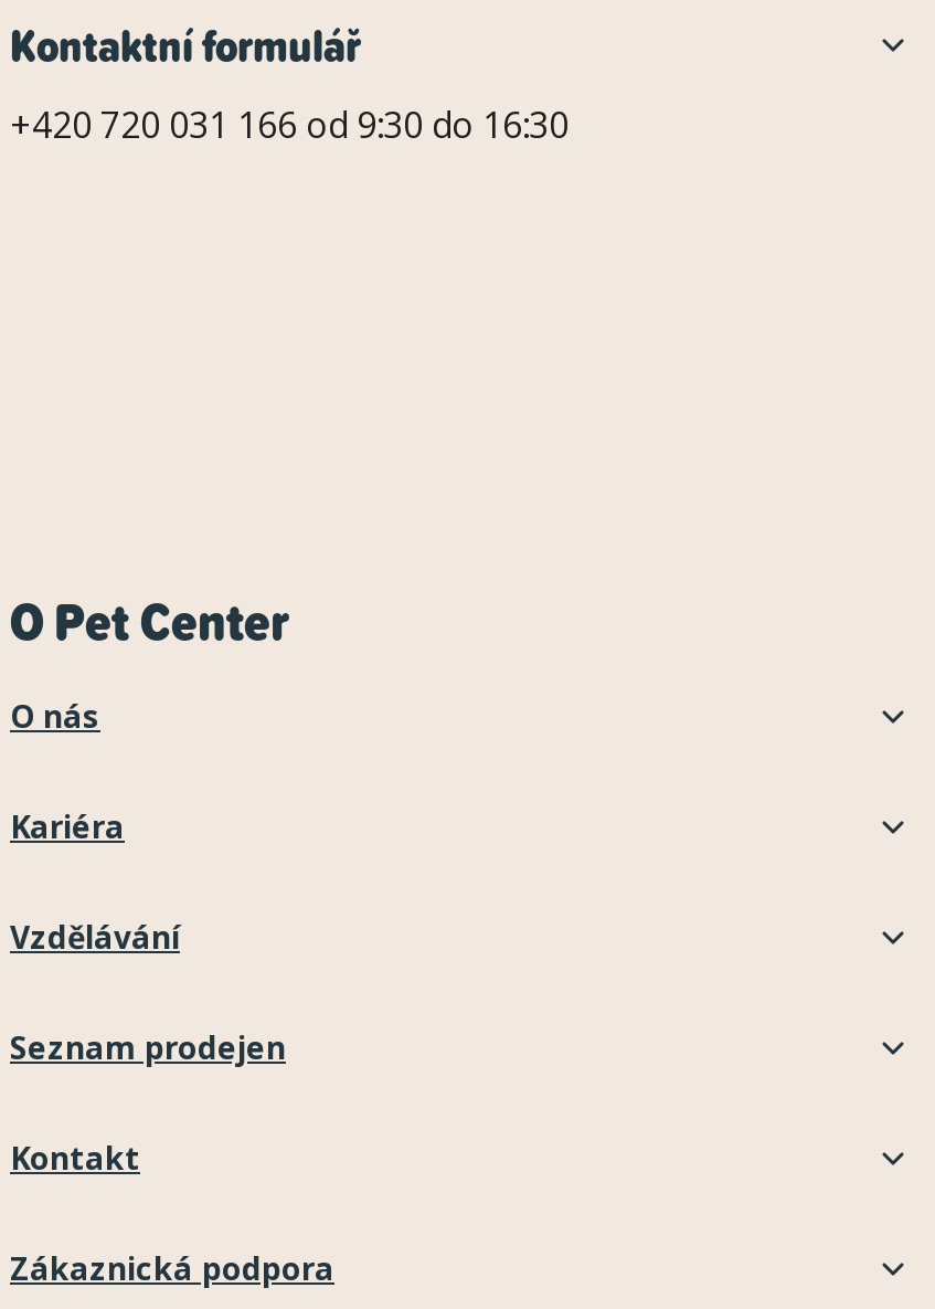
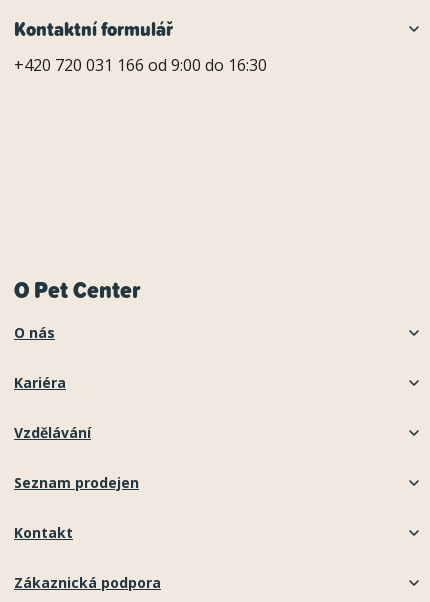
[10,100,569,148] +420 720 031 166 od 9:30 do 16:30 -> [14,54,267,76] +420 720 031 166 od 9:00 do 16:30

